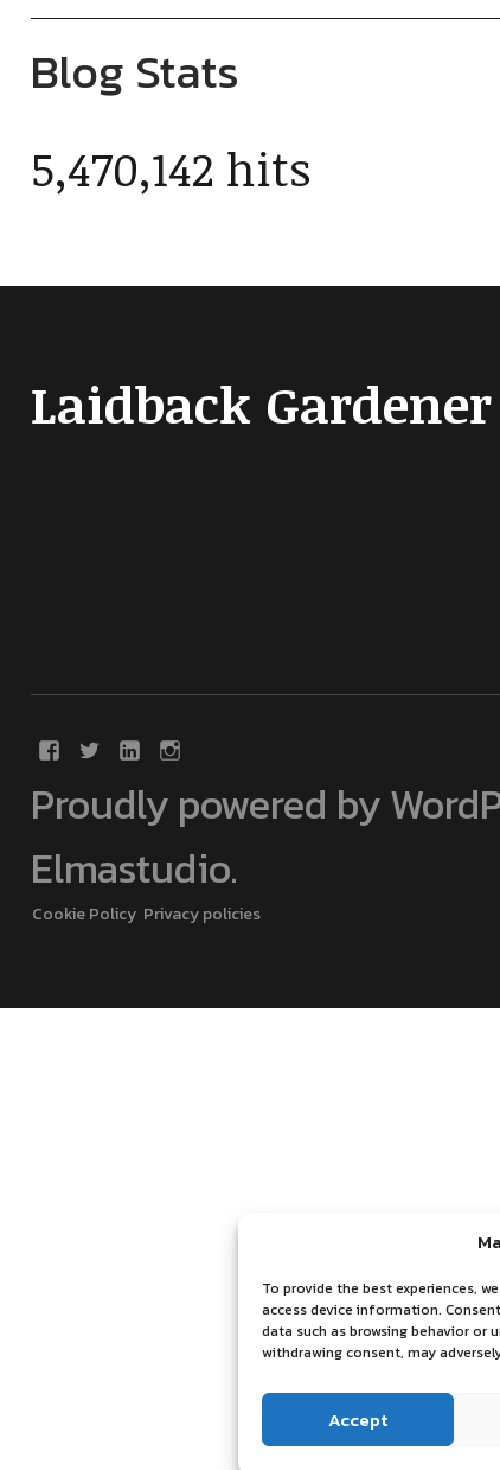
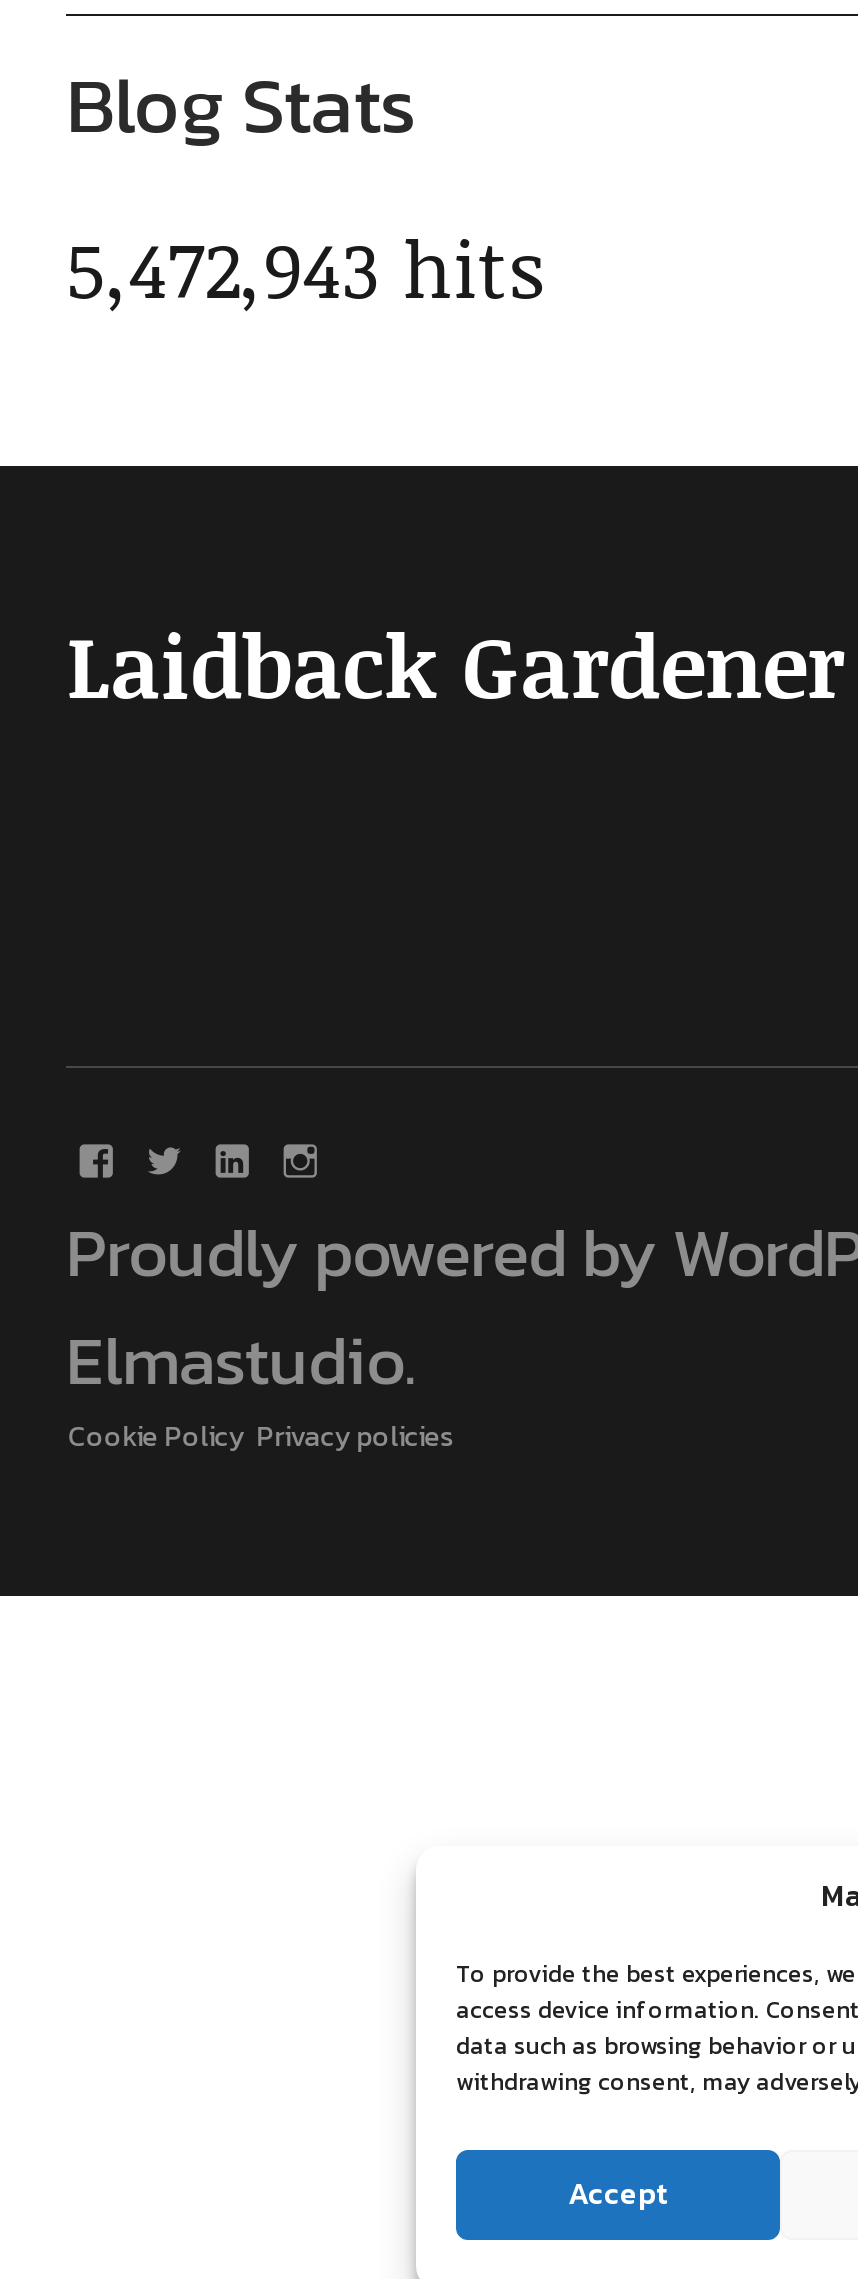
[31,136,312,199] 5,470,142 hits -> [66,214,546,320] 5,472,943 hits

